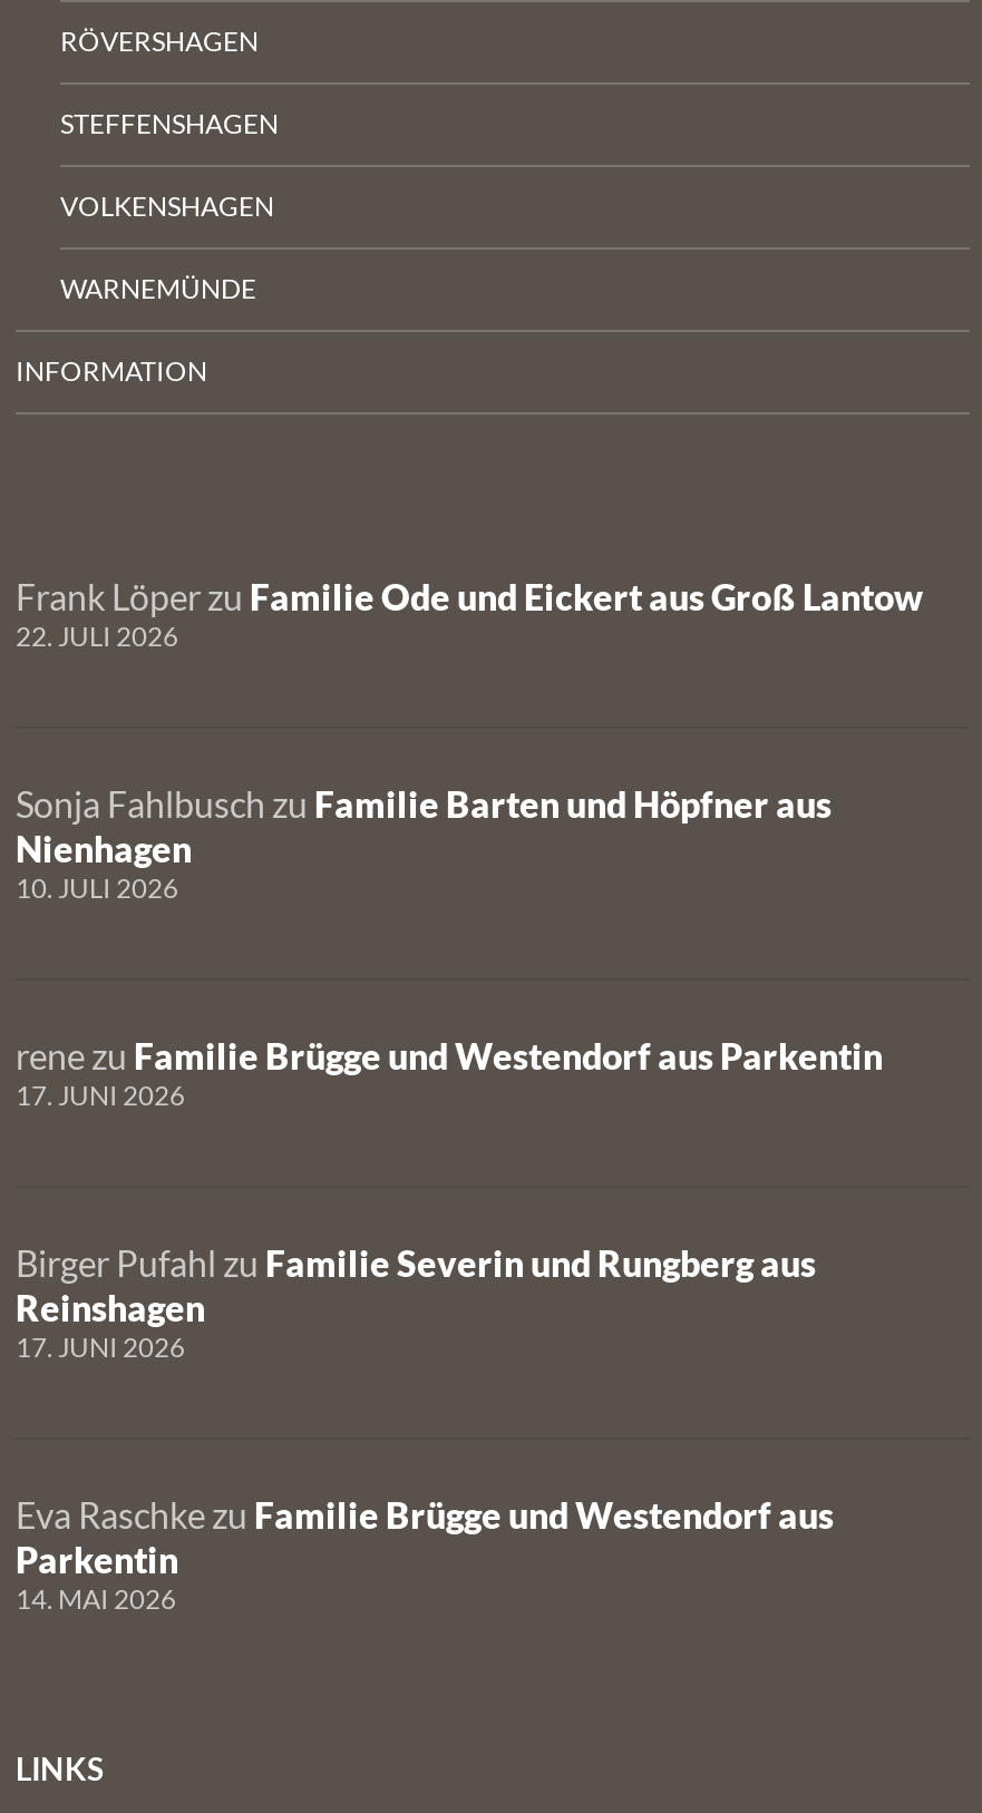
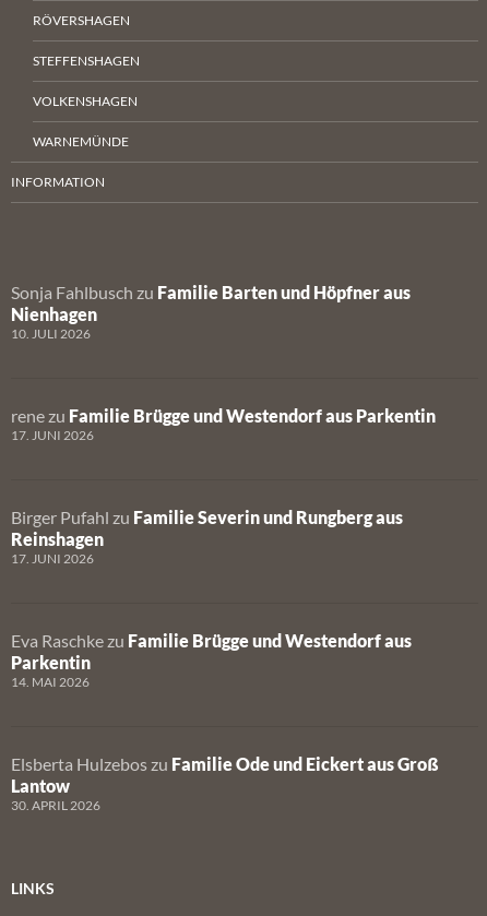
[16,575,923,653] Frank Löper zu Familie Ode und Eickert aus Groß Lantow | 22. JULI 2026 -> none
moved [16,782,883,1616] -> [11,282,436,690]: Sonja Fahlbusch zu Familie Barten und Höpfner aus | Nienhagen | 10. JULI 2026 | ... | Parkentin | 14. MAI 2026
none -> [11,753,439,813] Elsberta Hulzebos zu Familie Ode und Eickert aus Groß | Lantow | 30. APRIL 2026

